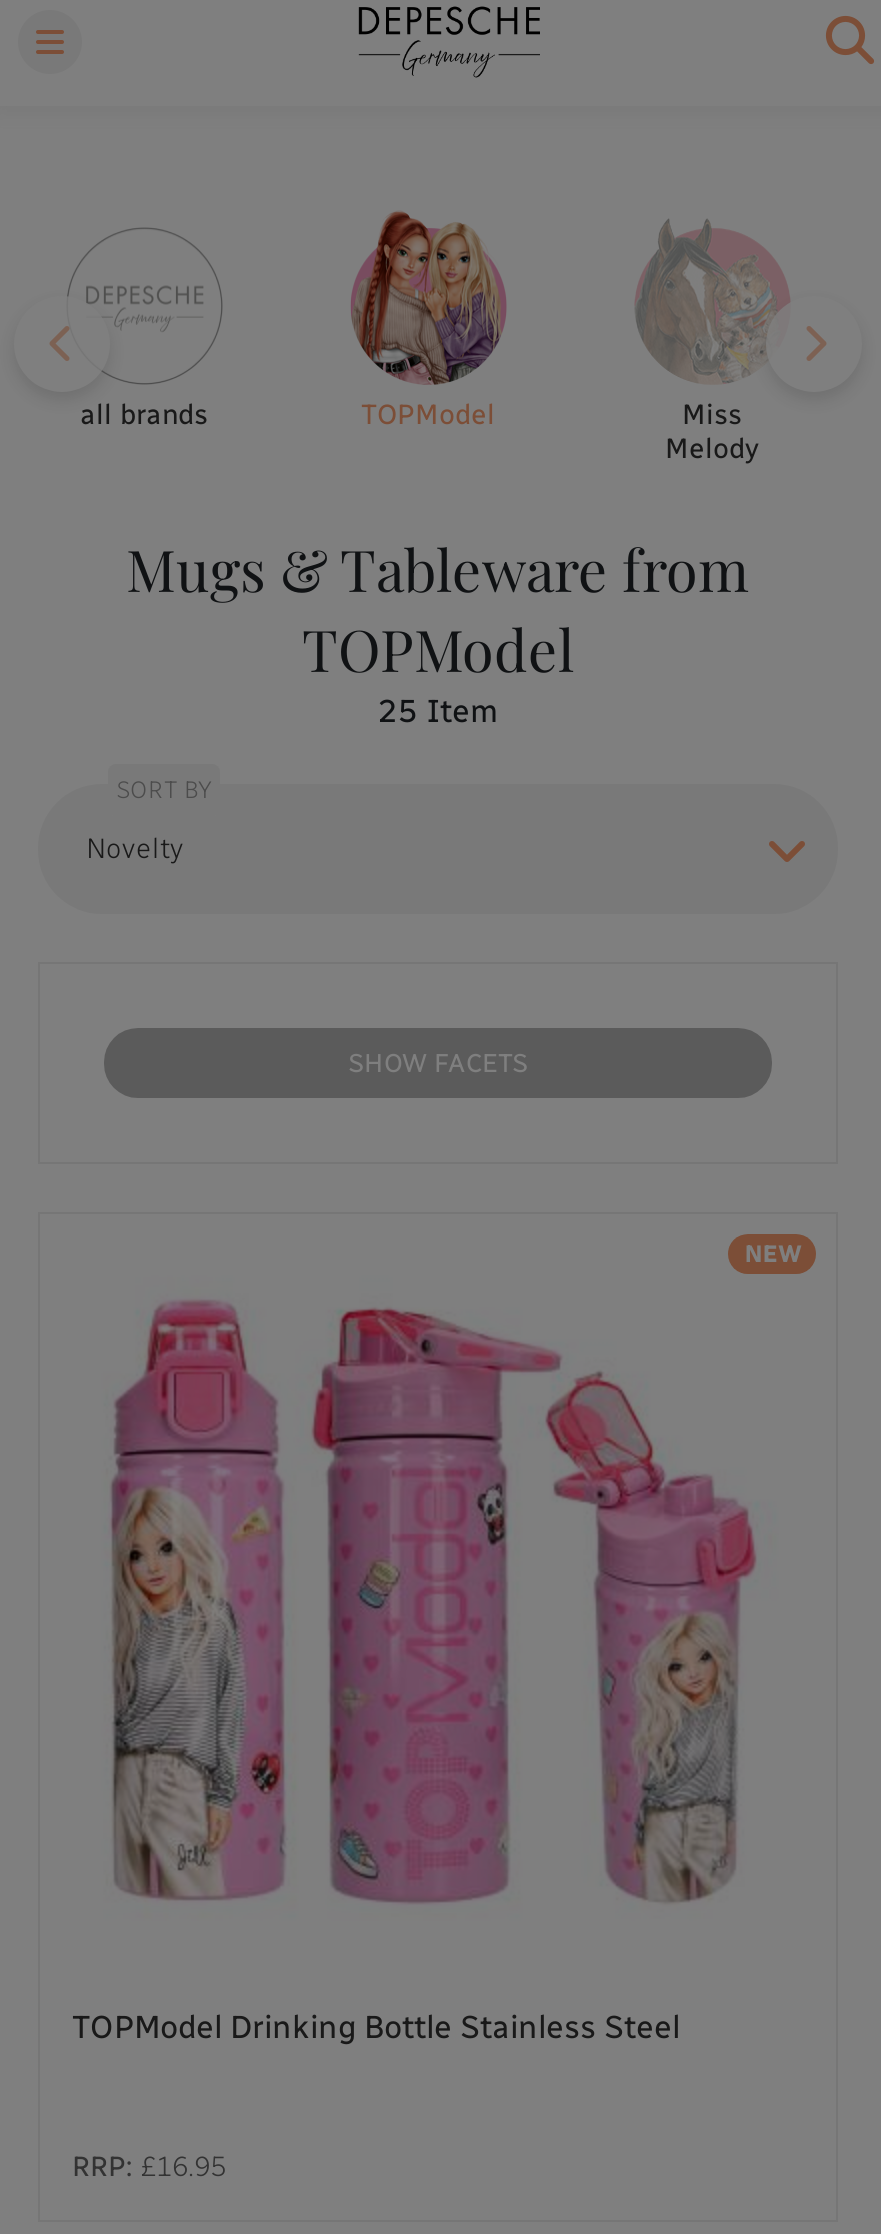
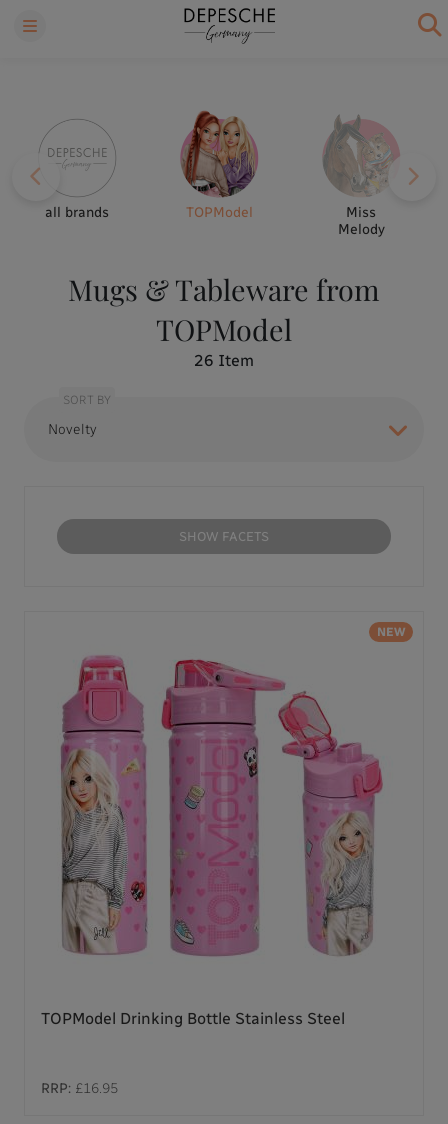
[378,692,498,730] 25 Item -> [194,351,254,370] 26 Item

